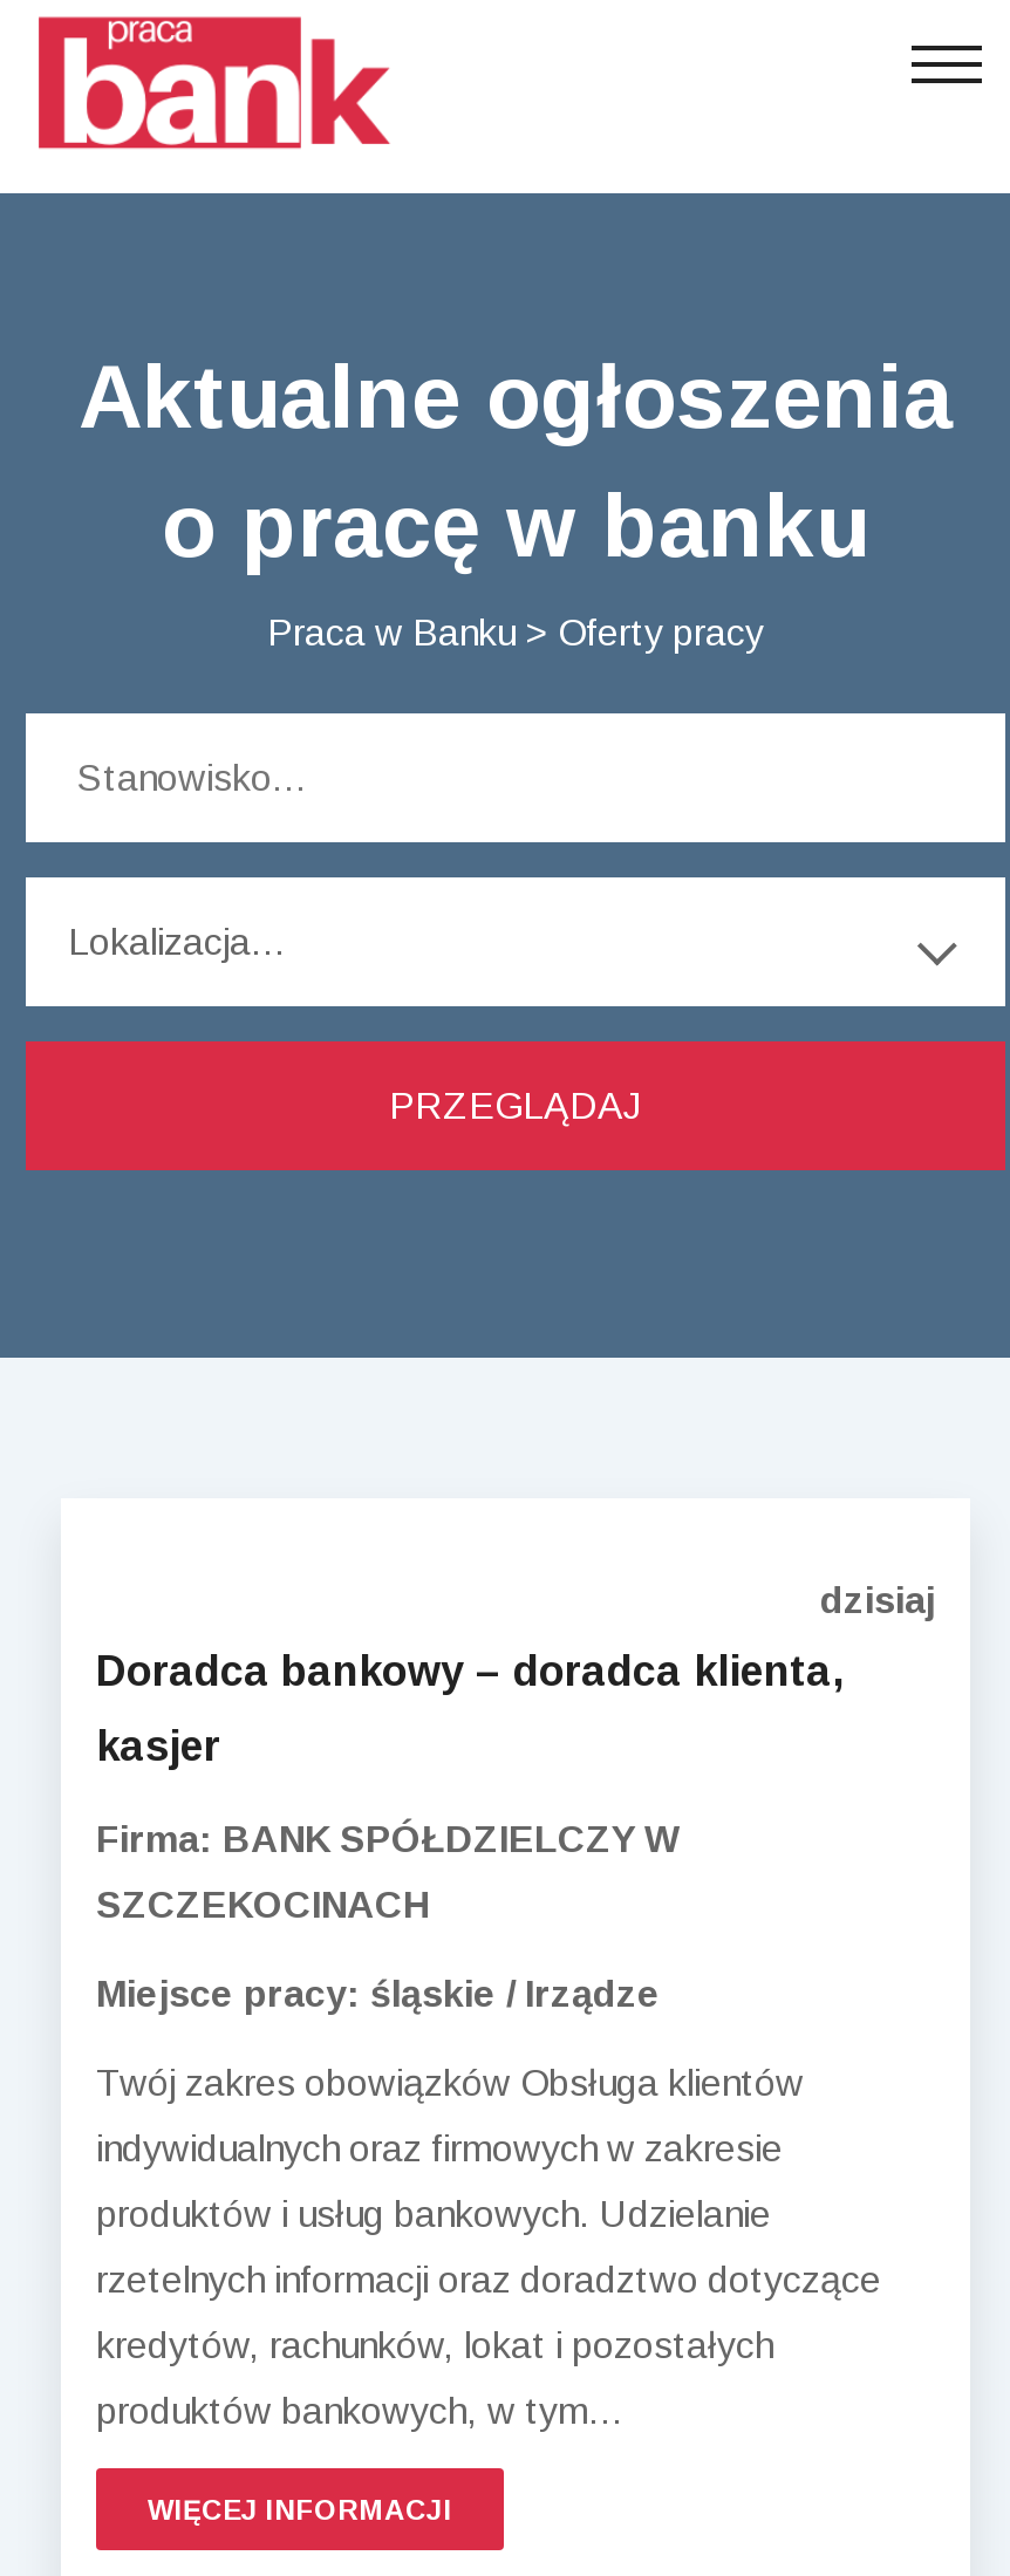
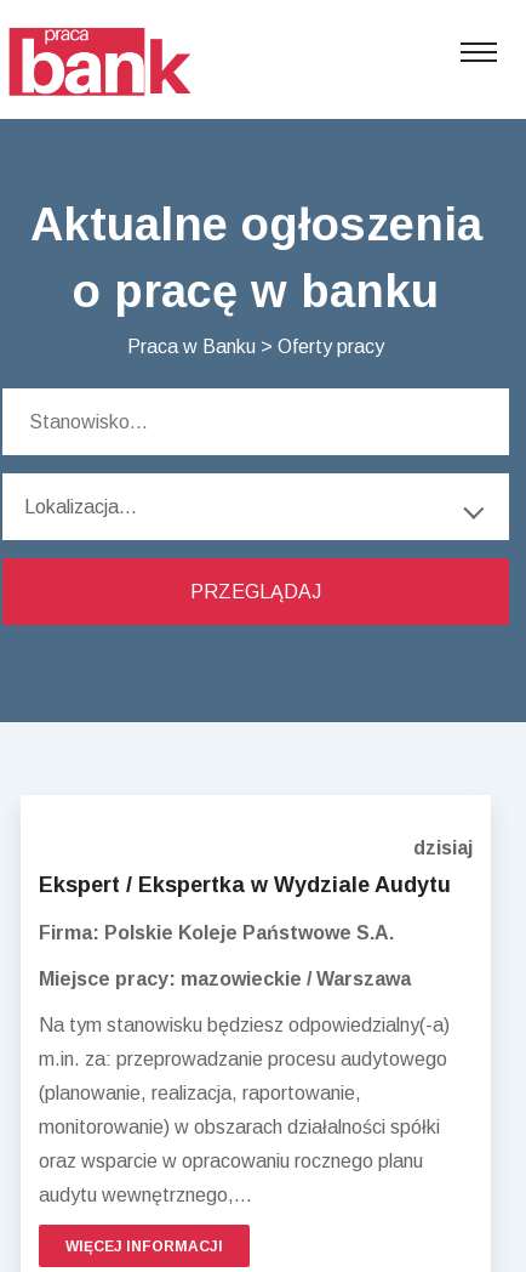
[96,1648,881,2431] Doradca bankowy – doradca klienta, | kasjer | Firma: BANK SPÓŁDZIELCZY W | SZCZEKOCINACH | Miejsce pracy: śląskie / Irządze | Twój zakres obowiązków Obsługa klientów | indywidualnych oraz firmowych w zakresie | produktów i usług bankowych. Udzielanie | rzetelnych informacji oraz doradztwo dotyczące | kredytów, rachunków, lokat i pozostałych | produktów bankowych, w tym... -> [39,873,451,1205] Ekspert / Ekspertka w Wydziale Audytu | Firma: Polskie Koleje Państwowe S.A. | Miejsce pracy: mazowieckie / Warszawa | Na tym stanowisku będziesz odpowiedzialny(-a) | m.in. za: przeprowadzanie procesu audytowego | (planowanie, realizacja, raportowanie, | monitorowanie) w obszarach działalności spółki | oraz wsparcie w opracowaniu rocznego planu | audytu wewnętrznego,...

